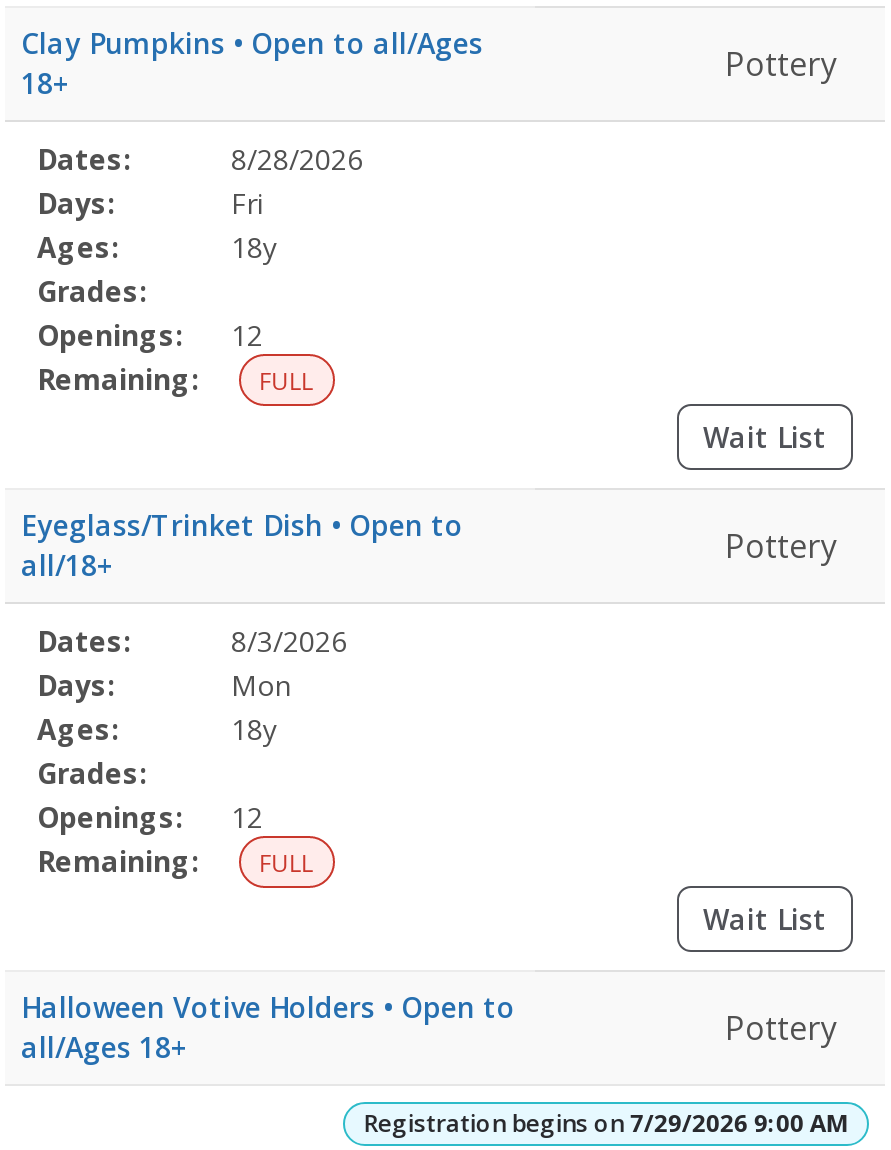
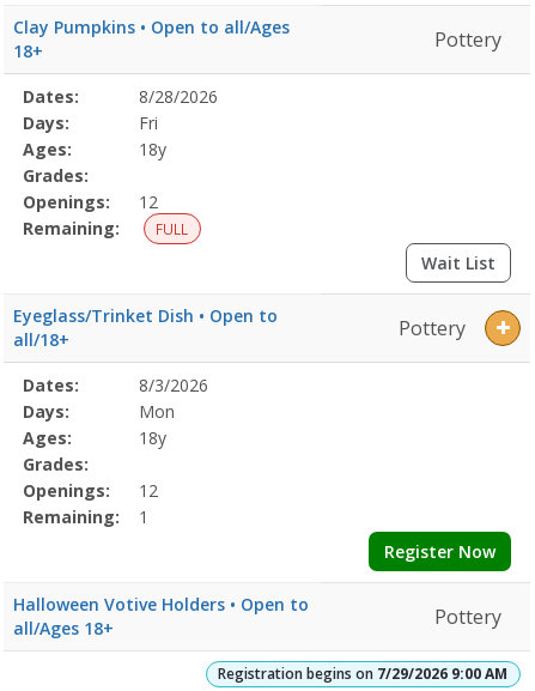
[259,846,313,878] FULL -> [139,505,148,528] 1
[703,900,827,938] Wait List -> [384,540,496,563] Register Now

